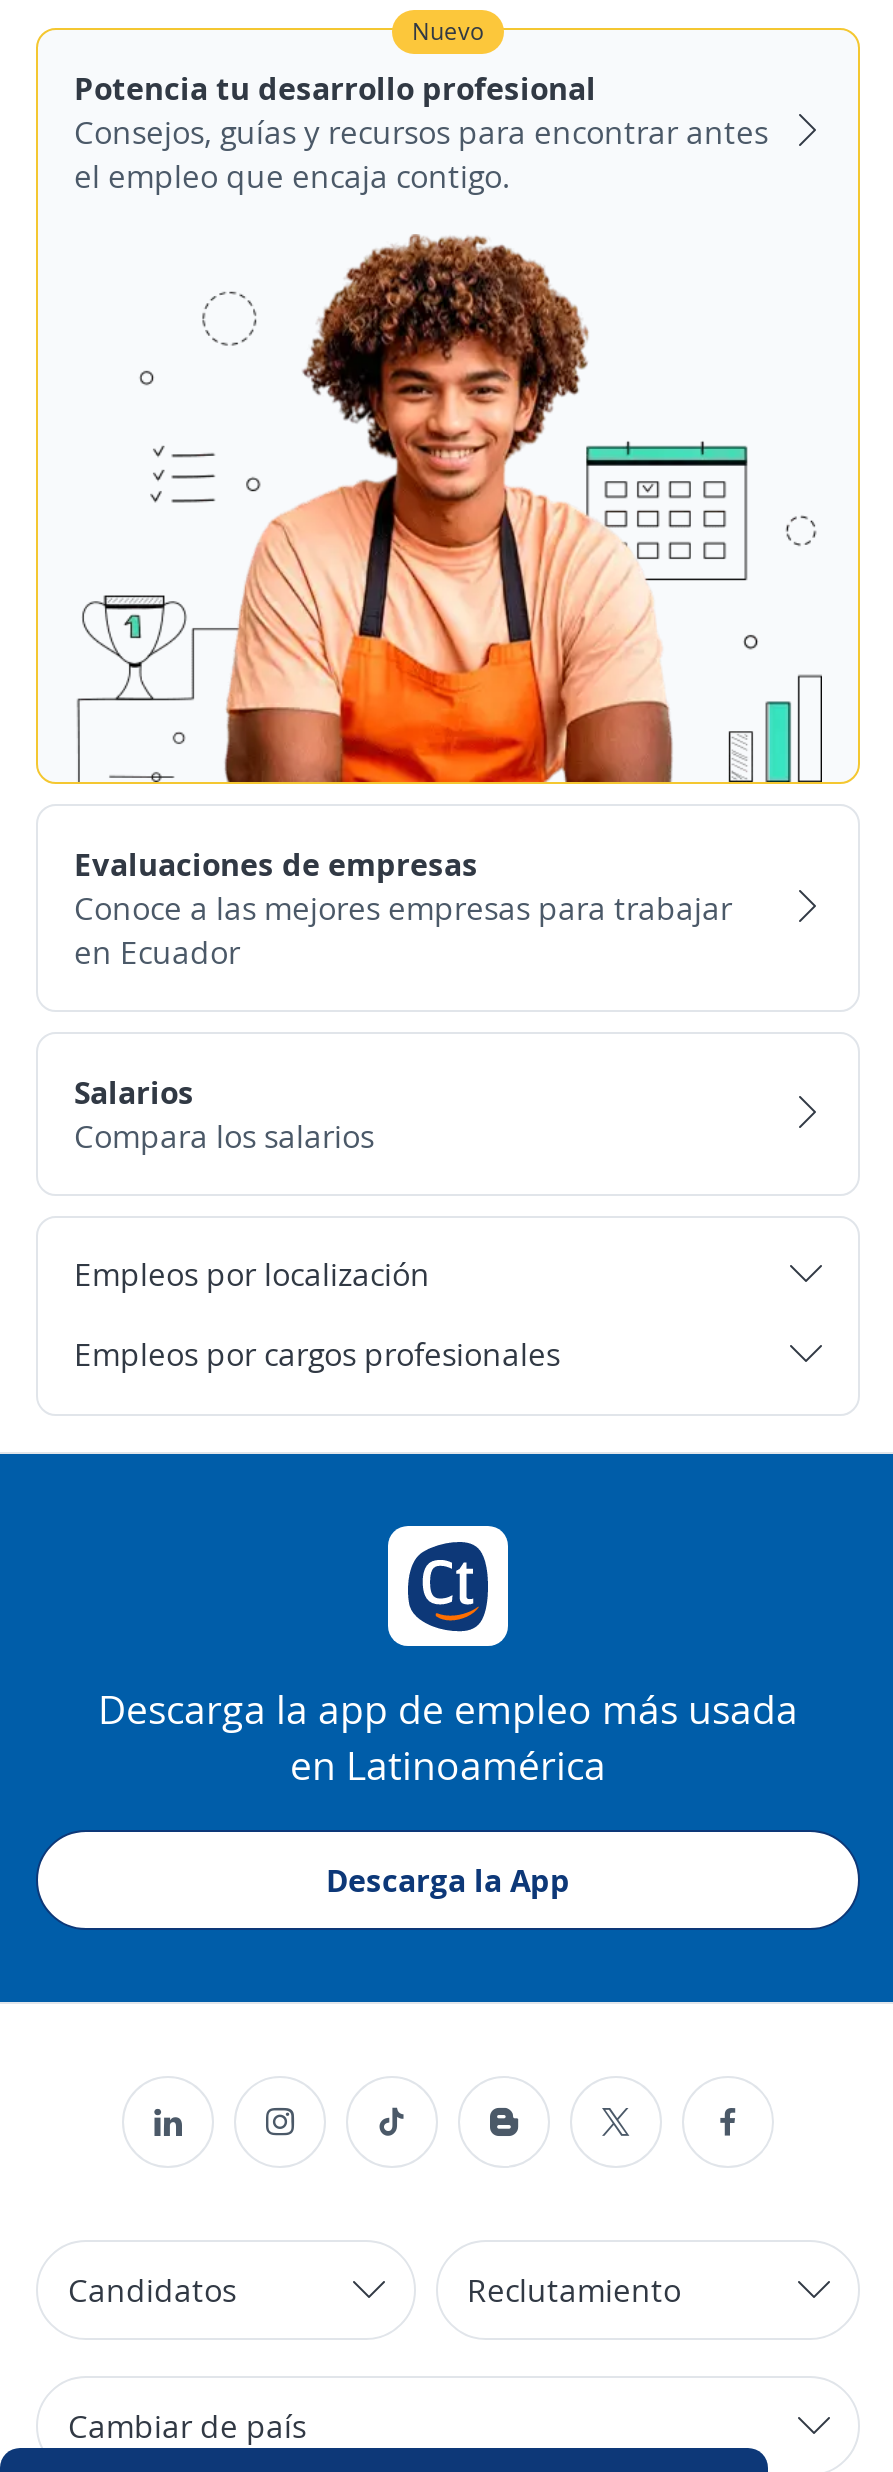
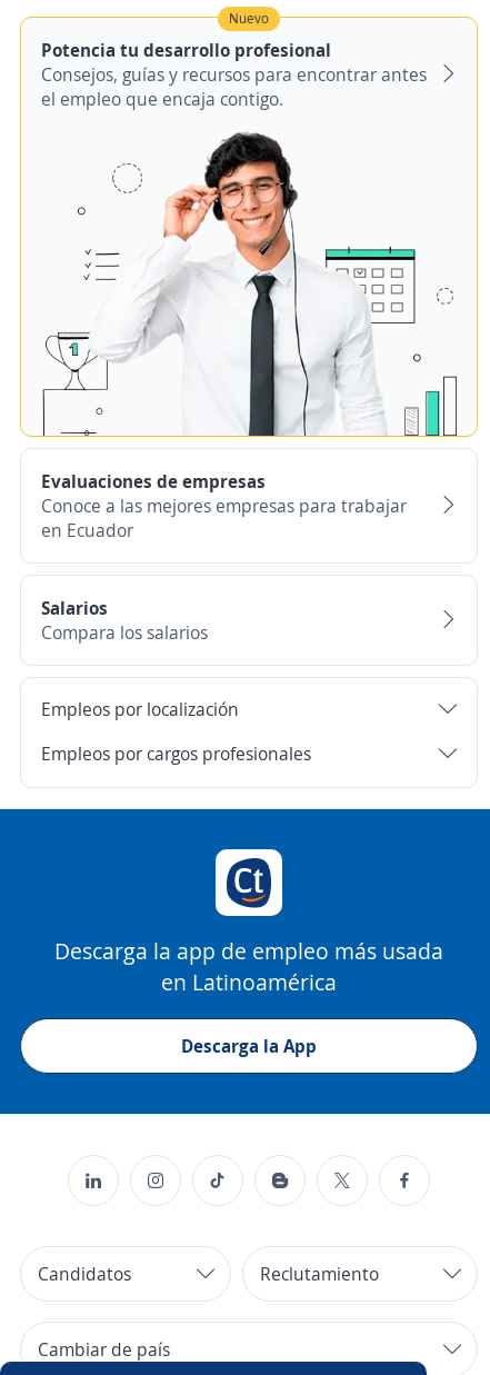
[160,232,688,784] [image] -> [102,132,383,437] [image]

